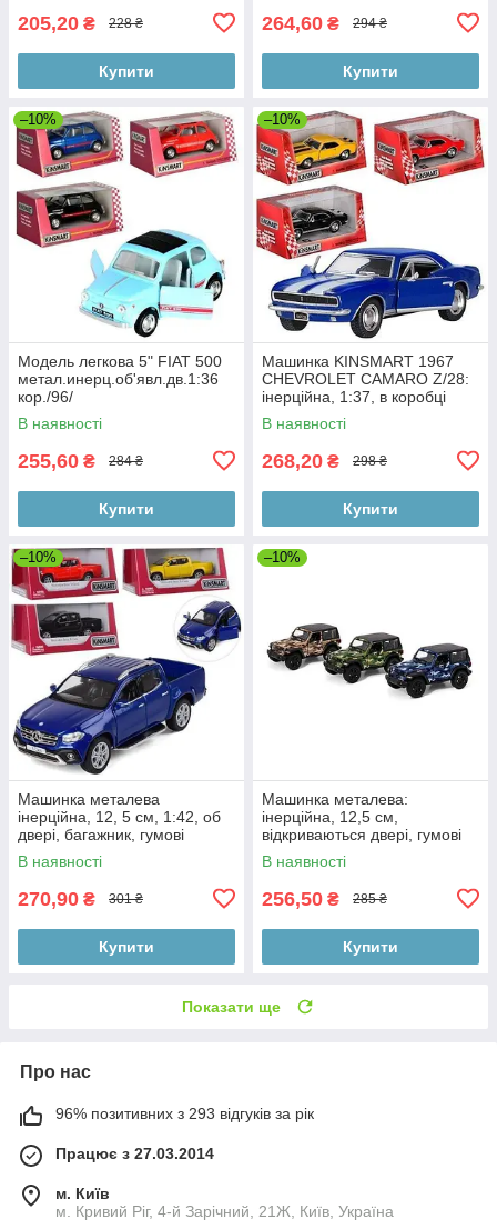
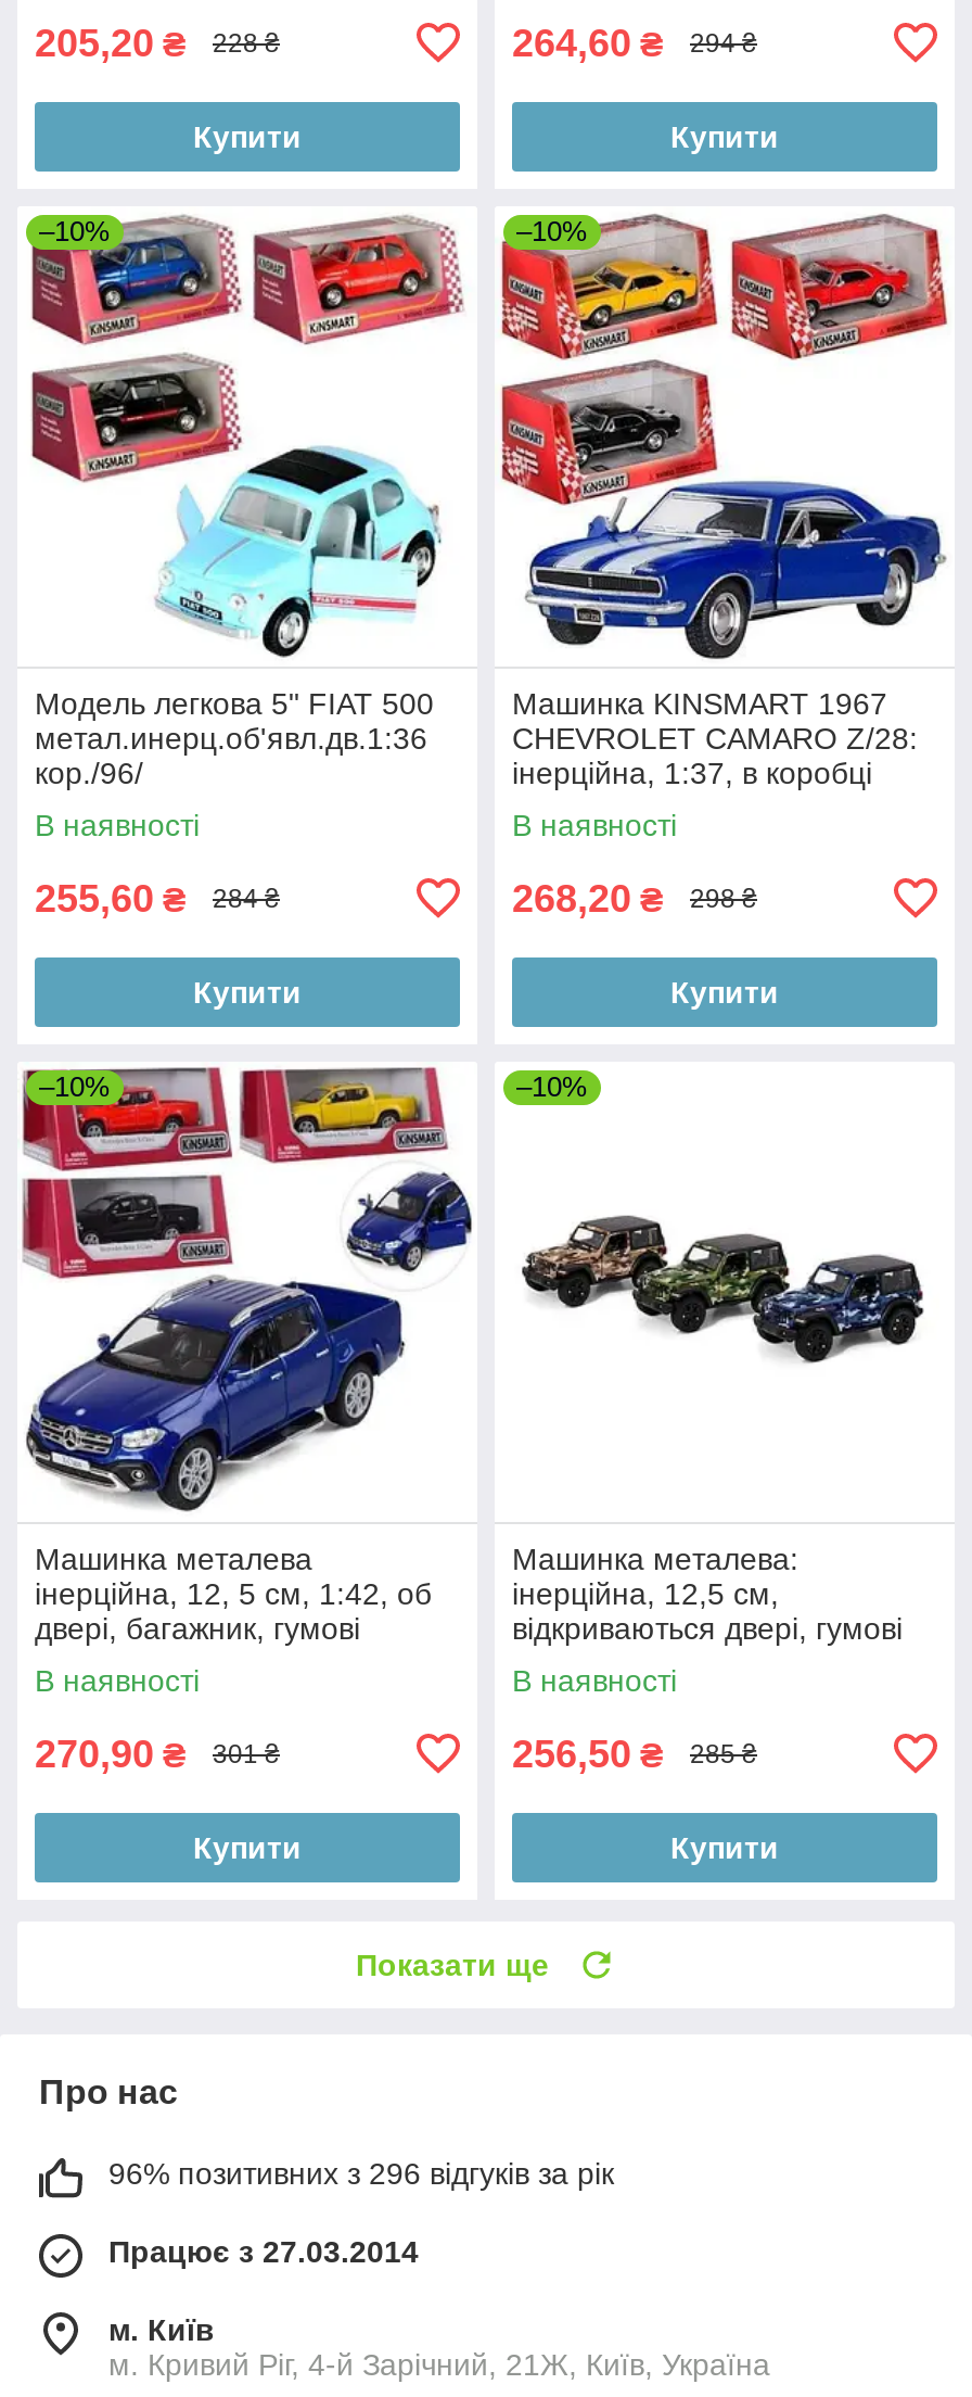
[55,1104,314,1122] 96% позитивних з 293 відгуків за рік -> [108,2156,614,2190] 96% позитивних з 296 відгуків за рік

